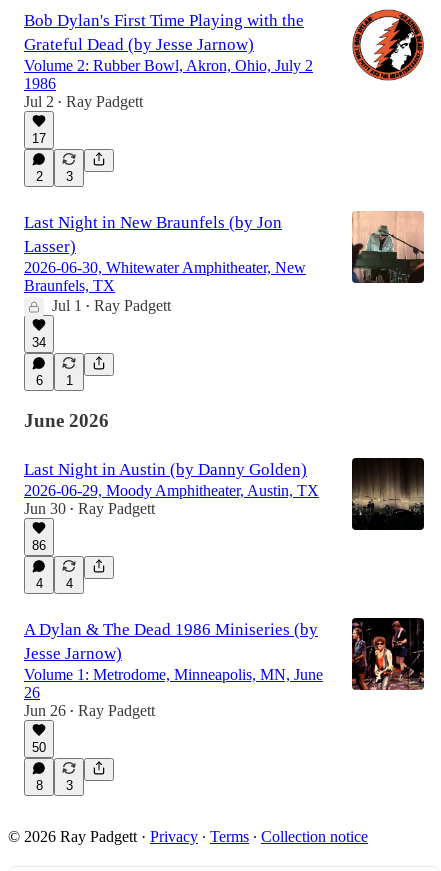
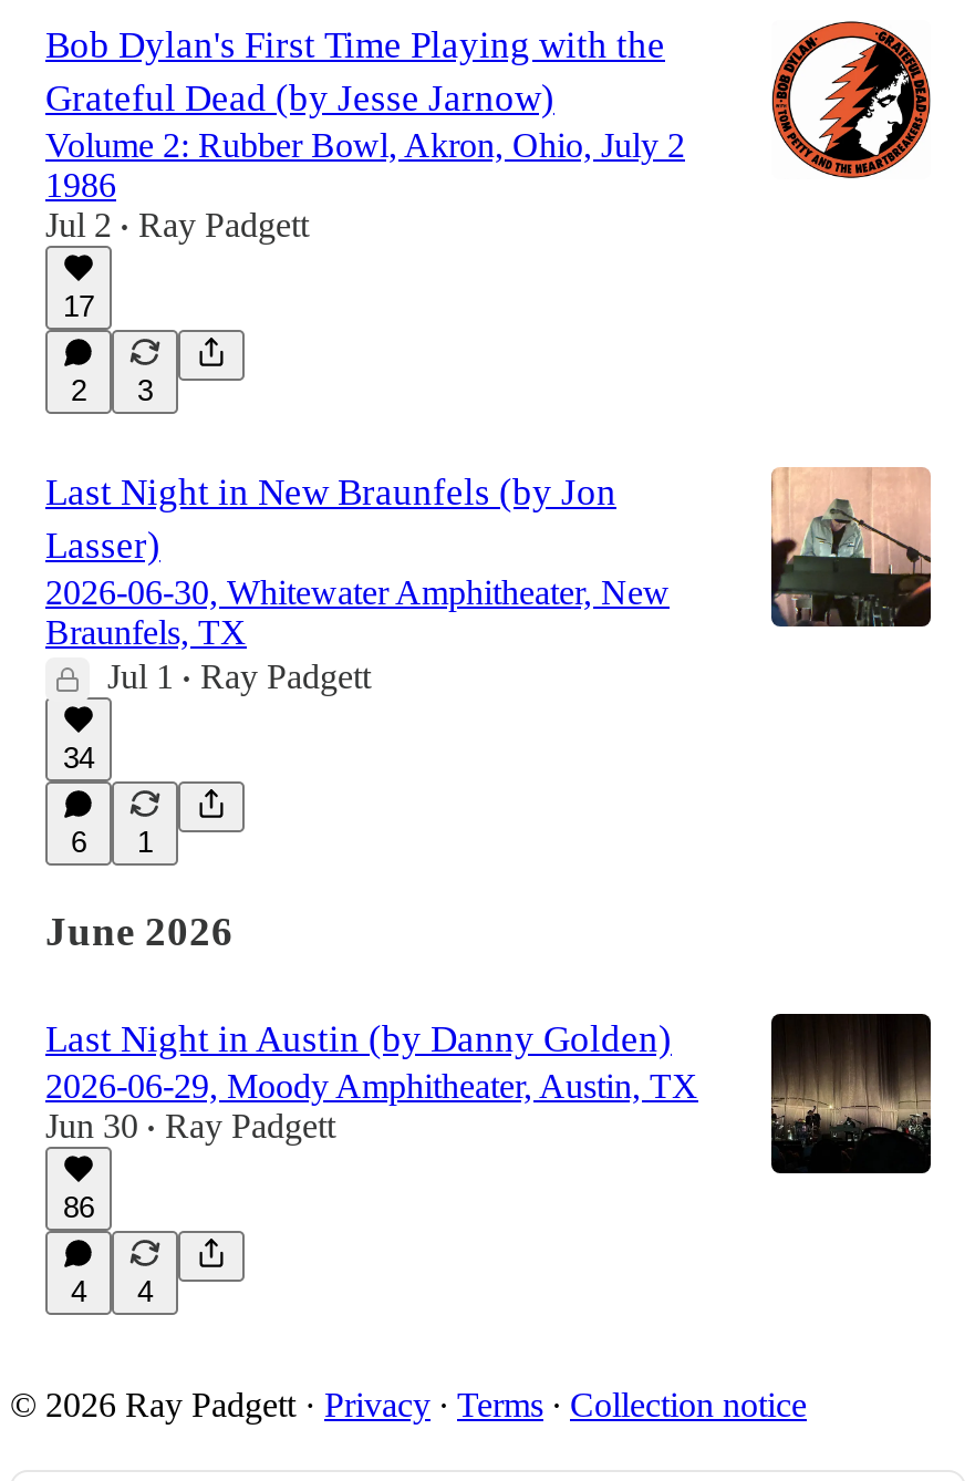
[24,617,425,793] [image] | A Dylan & The Dead 1986 Miniseries (by | Jesse Jarnow) | Volume 1: Metrodome, Minneapolis, MN, June | 26 | Jun 26 • Ray Padgett | 50 | 8 | 3 -> none

